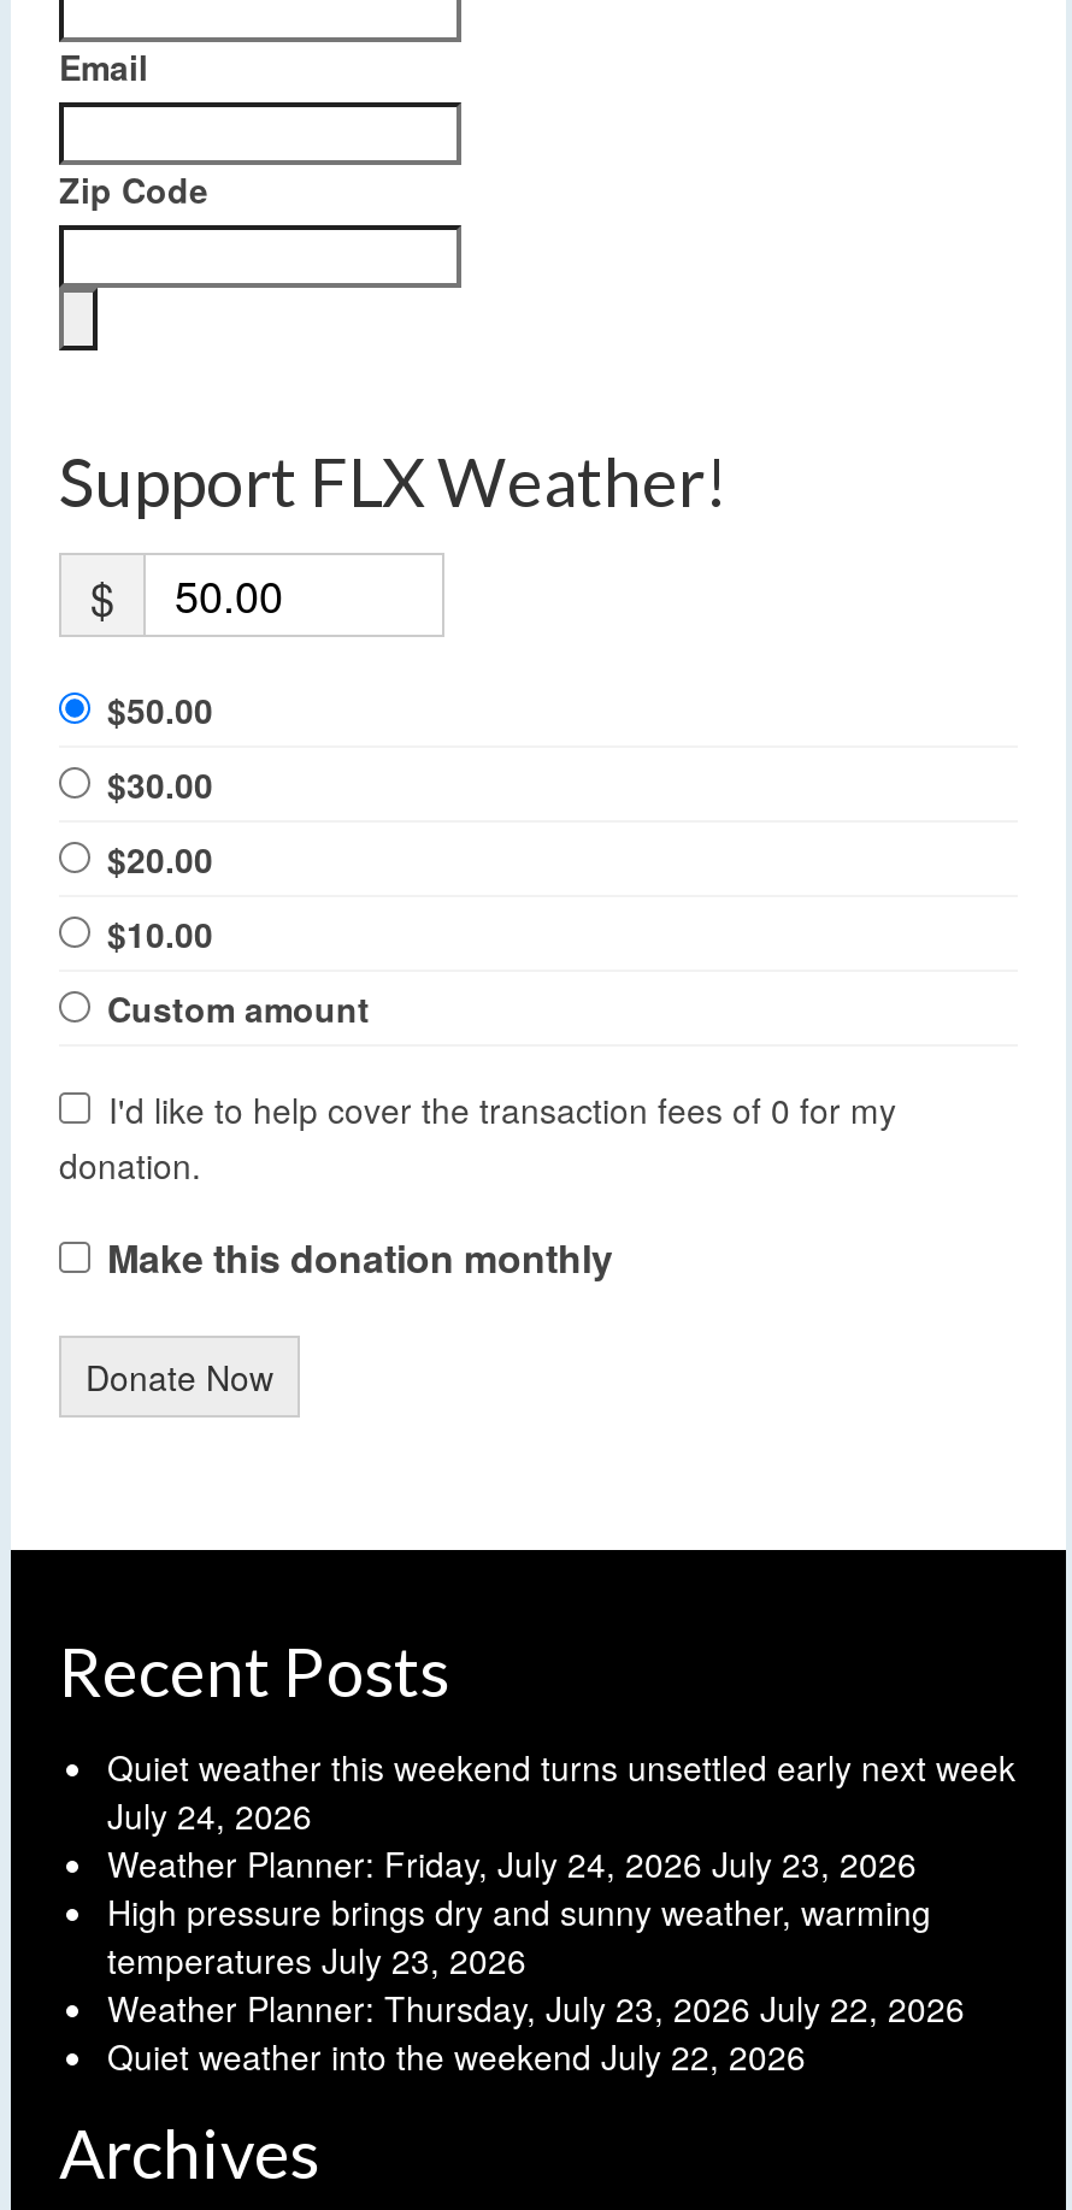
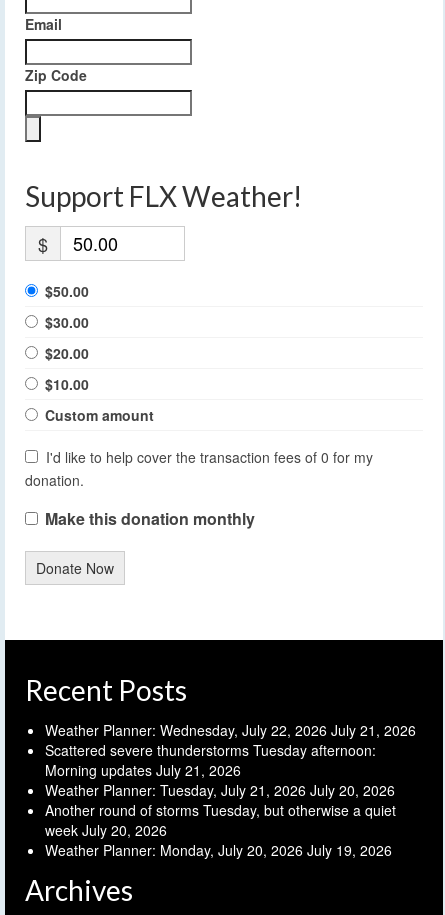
[107,1742,1015,2079] Quiet weather this weekend turns unsettled early next week | July 24, 2026 | Weather Planner: Friday, July 24, 2026 July 23, 2026 | High pressure brings dry and sunny weather, warming | temperatures July 23, 2026 | Weather Planner: Thursday, July 23, 2026 July 22, 2026 | Quiet weather into the weekend July 22, 2026 -> [45,720,416,860] Weather Planner: Wednesday, July 22, 2026 July 21, 2026 | Scattered severe thunderstorms Tuesday afternoon: | Morning updates July 21, 2026 | Weather Planner: Tuesday, July 21, 2026 July 20, 2026 | Another round of storms Tuesday, but otherwise a quiet | week July 20, 2026 | Weather Planner: Monday, July 20, 2026 July 19, 2026

